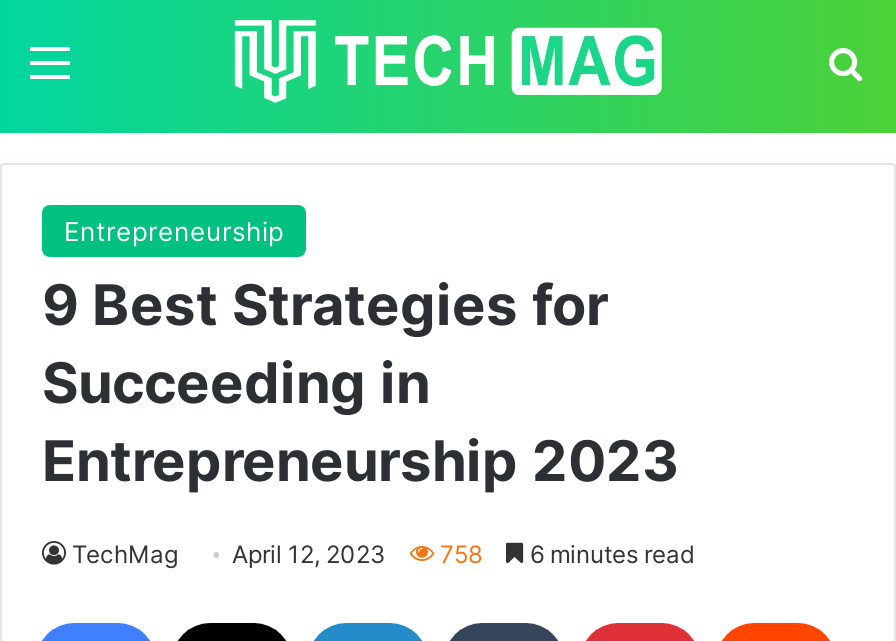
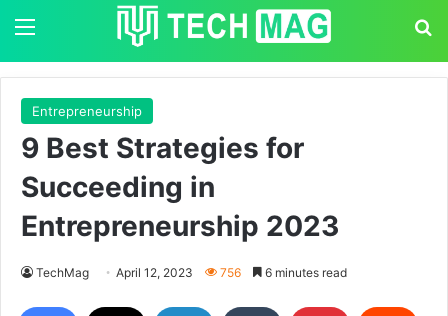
[72,539,694,569] TechMag April 12, 2023 758 6 minutes read -> [36,265,347,280] TechMag April 12, 2023 756 6 minutes read

